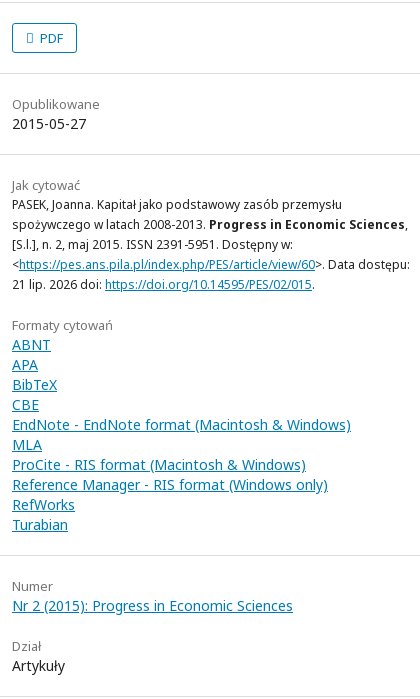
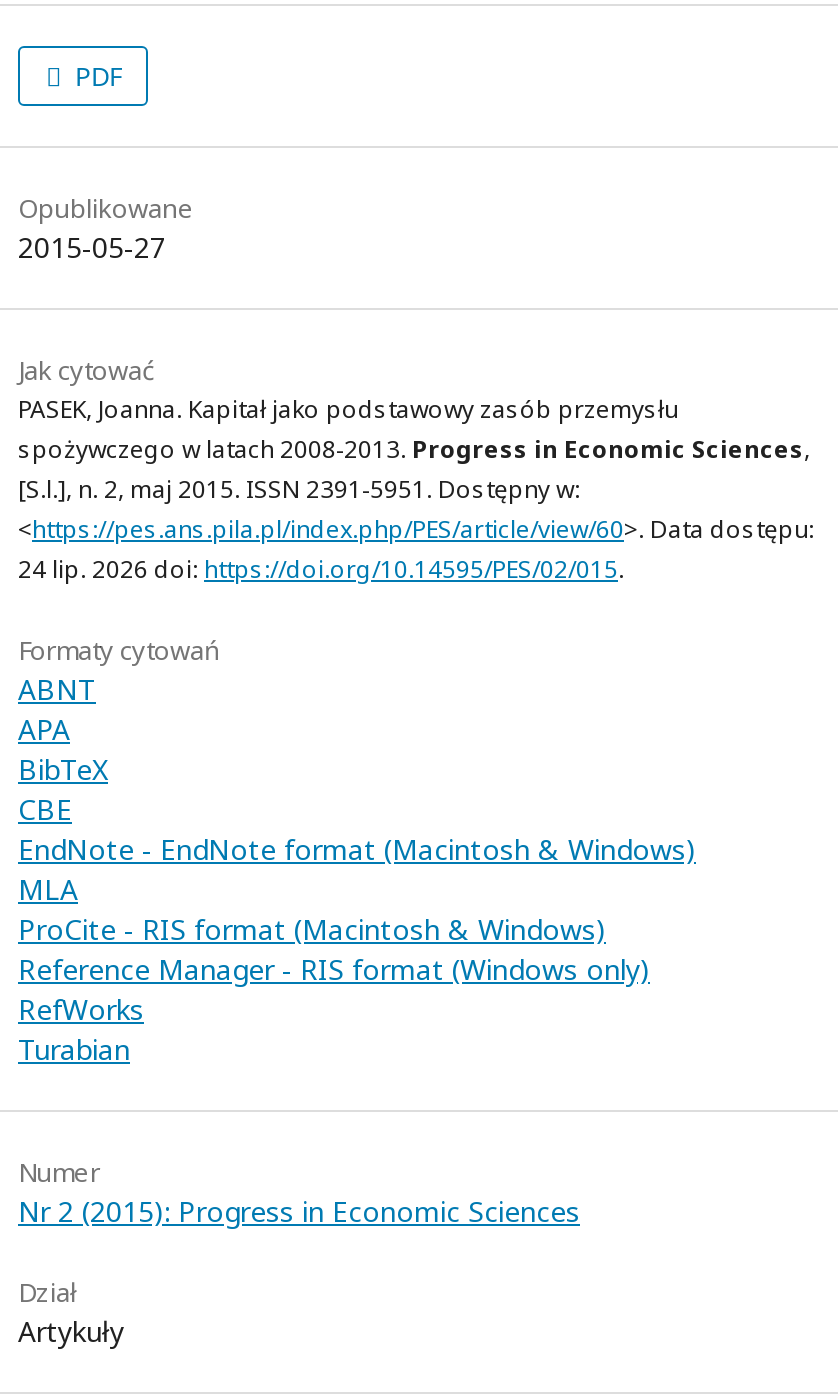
[12,276,315,293] 21 lip. 2026 doi: https://doi.org/10.14595/PES/02/015. -> [18,553,624,587] 24 lip. 2026 doi: https://doi.org/10.14595/PES/02/015.

